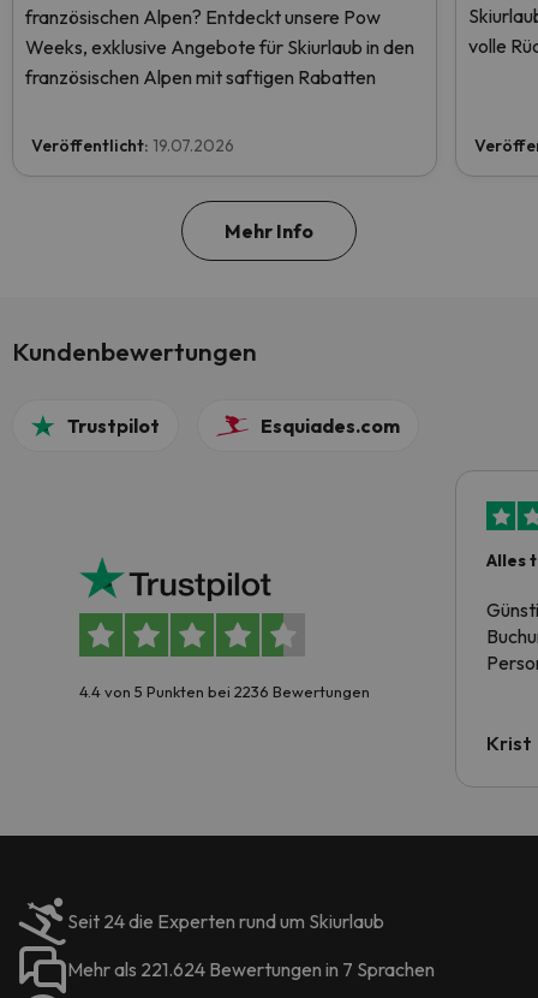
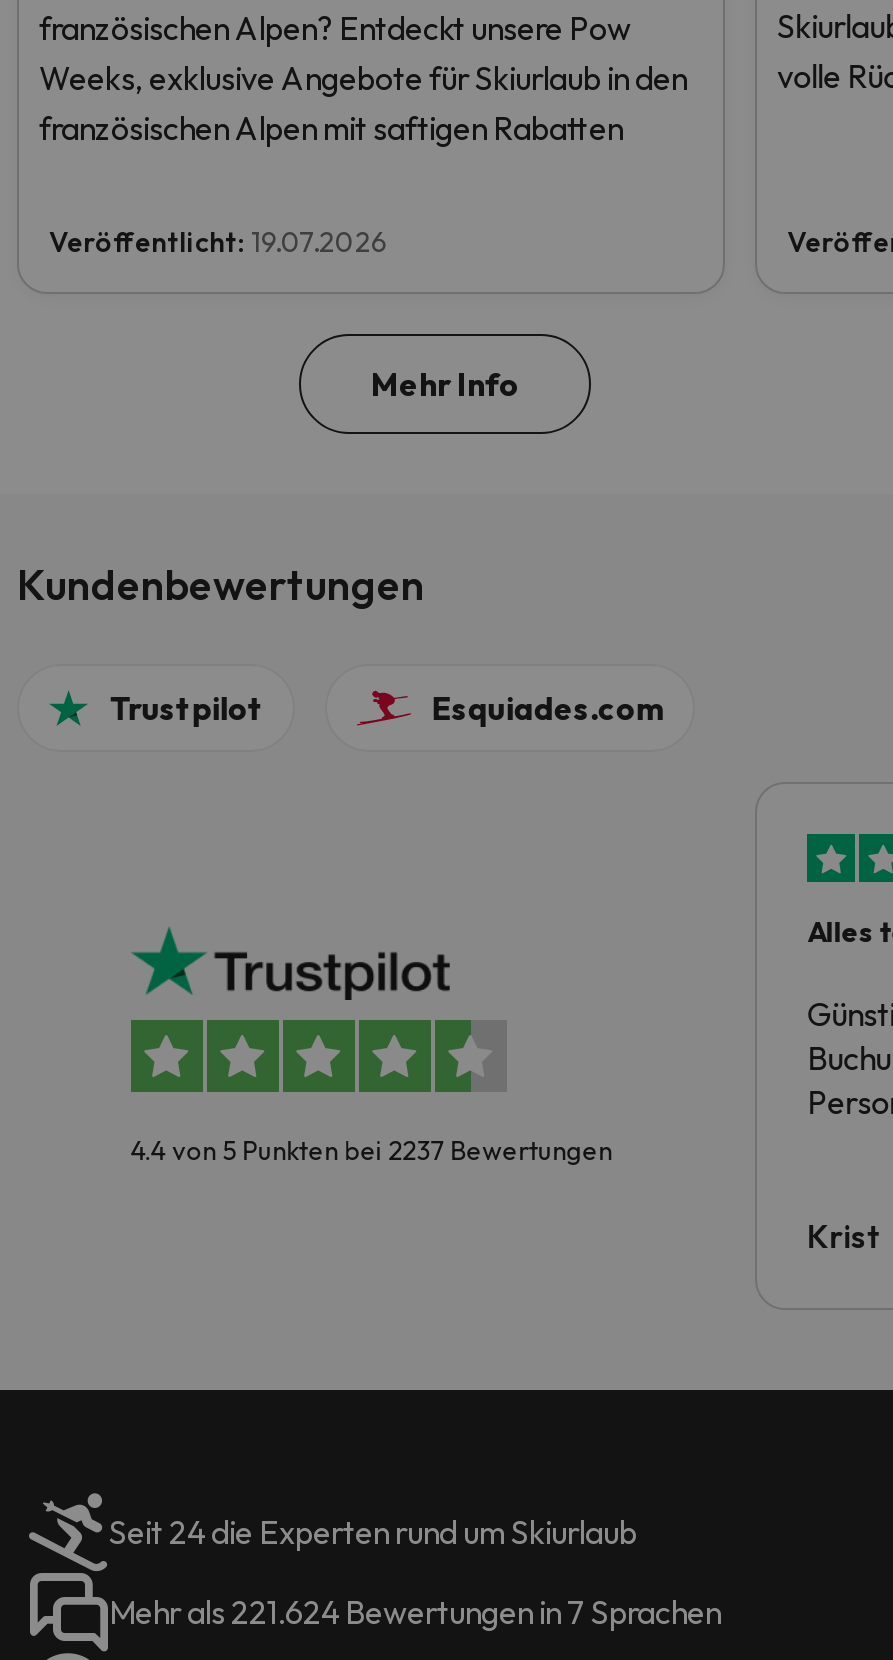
[79,682,370,701] 4.4 von 5 Punkten bei 2236 Bewertungen -> [130,1135,612,1167] 4.4 von 5 Punkten bei 2237 Bewertungen

